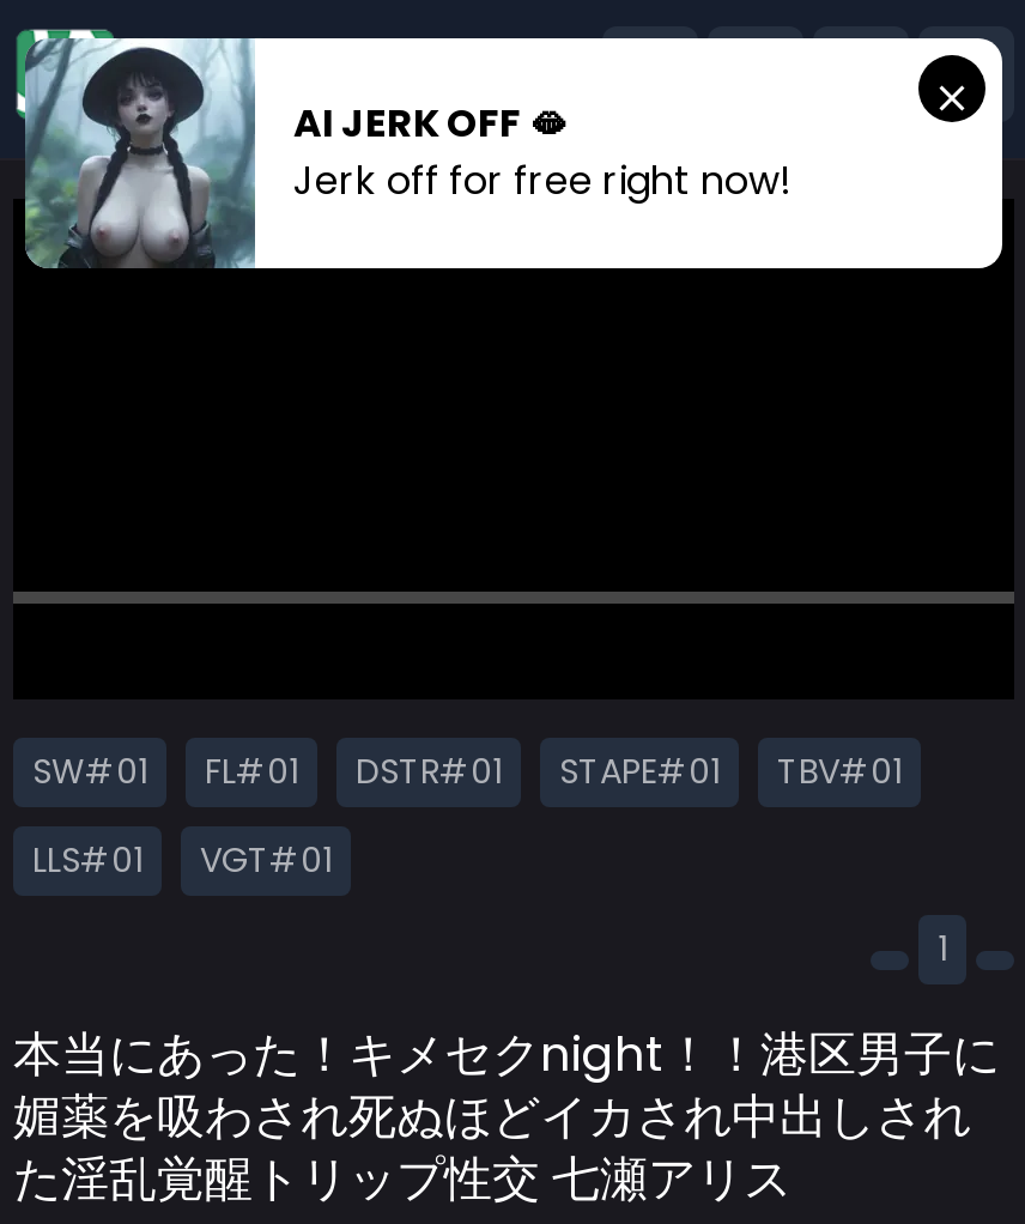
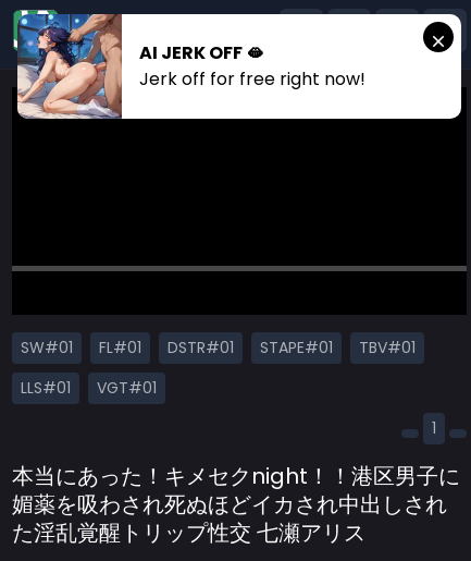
[23,36,257,268] [image] -> [16,13,123,120] [image]

